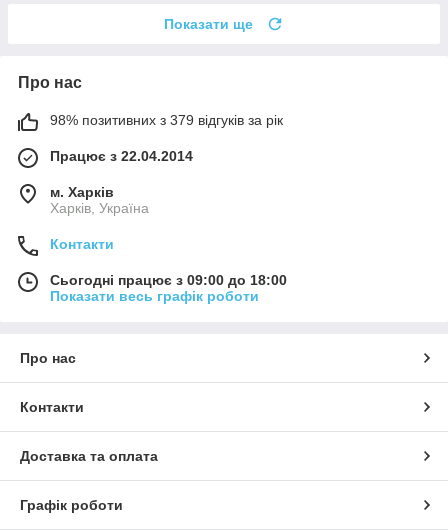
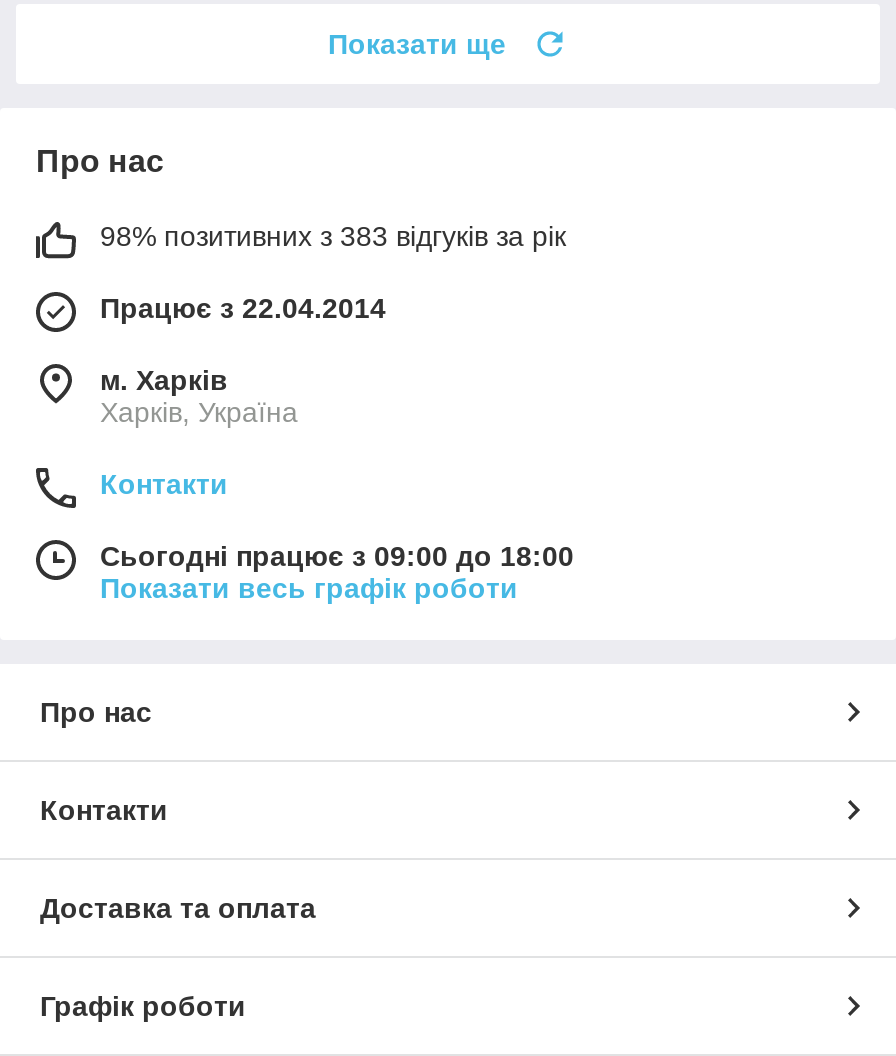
[50,112,283,128] 98% позитивних з 379 відгуків за рік -> [100,220,566,252] 98% позитивних з 383 відгуків за рік

